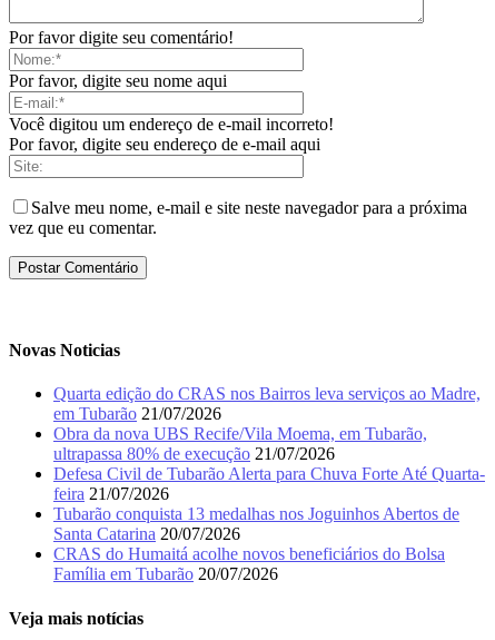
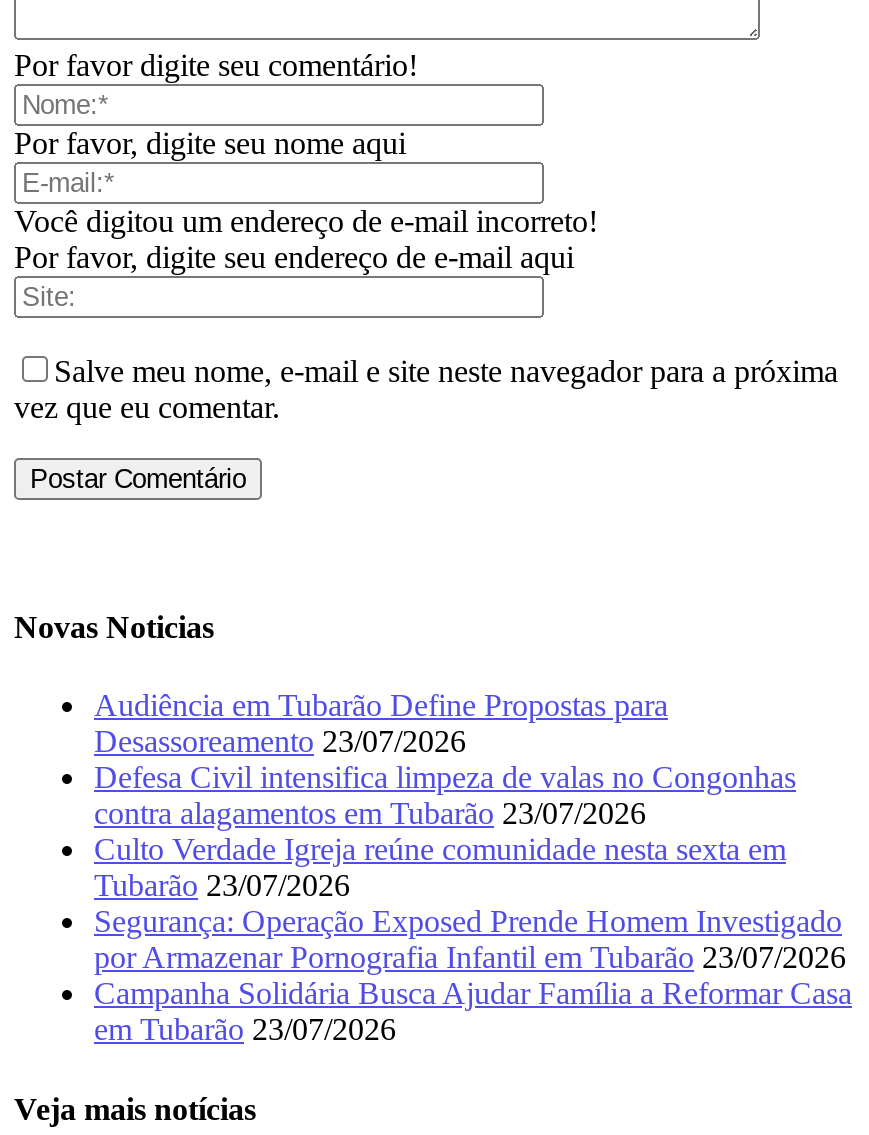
[53,384,485,584] Quarta edição do CRAS nos Bairros leva serviços ao Madre, | em Tubarão 21/07/2026 | Obra da nova UBS Recife/Vila Moema, em Tubarão, | ultrapassa 80% de execução 21/07/2026 | Defesa Civil de Tubarão Alerta para Chuva Forte Até Quarta- | feira 21/07/2026 | Tubarão conquista 13 medalhas nos Joguinhos Abertos de | Santa Catarina 20/07/2026 | CRAS do Humaitá acolhe novos beneficiários do Bolsa | Família em Tubarão 20/07/2026 -> [94,689,852,1047] Audiência em Tubarão Define Propostas para | Desassoreamento 23/07/2026 | Defesa Civil intensifica limpeza de valas no Congonhas | contra alagamentos em Tubarão 23/07/2026 | Culto Verdade Igreja reúne comunidade nesta sexta em | Tubarão 23/07/2026 | Segurança: Operação Exposed Prende Homem Investigado | por Armazenar Pornografia Infantil em Tubarão 23/07/2026 | Campanha Solidária Busca Ajudar Família a Reformar Casa | em Tubarão 23/07/2026

